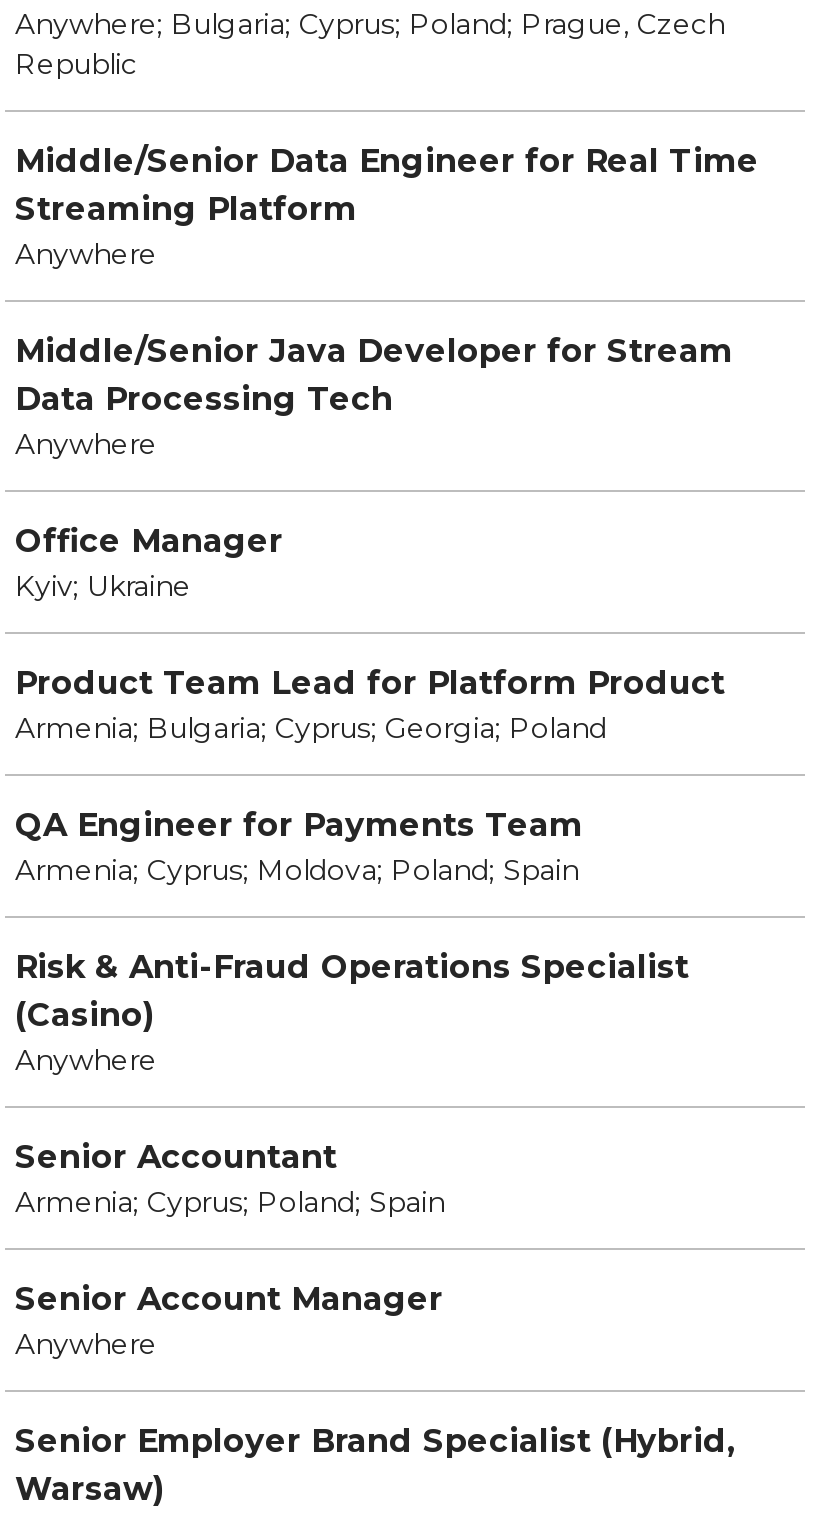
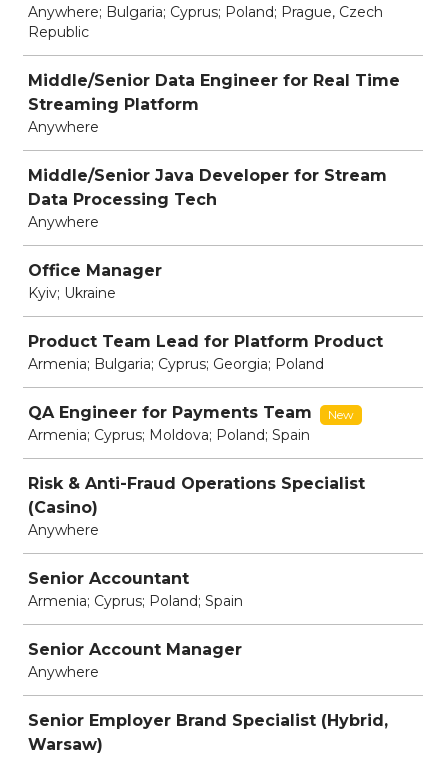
none -> [328,407,354,422] New

